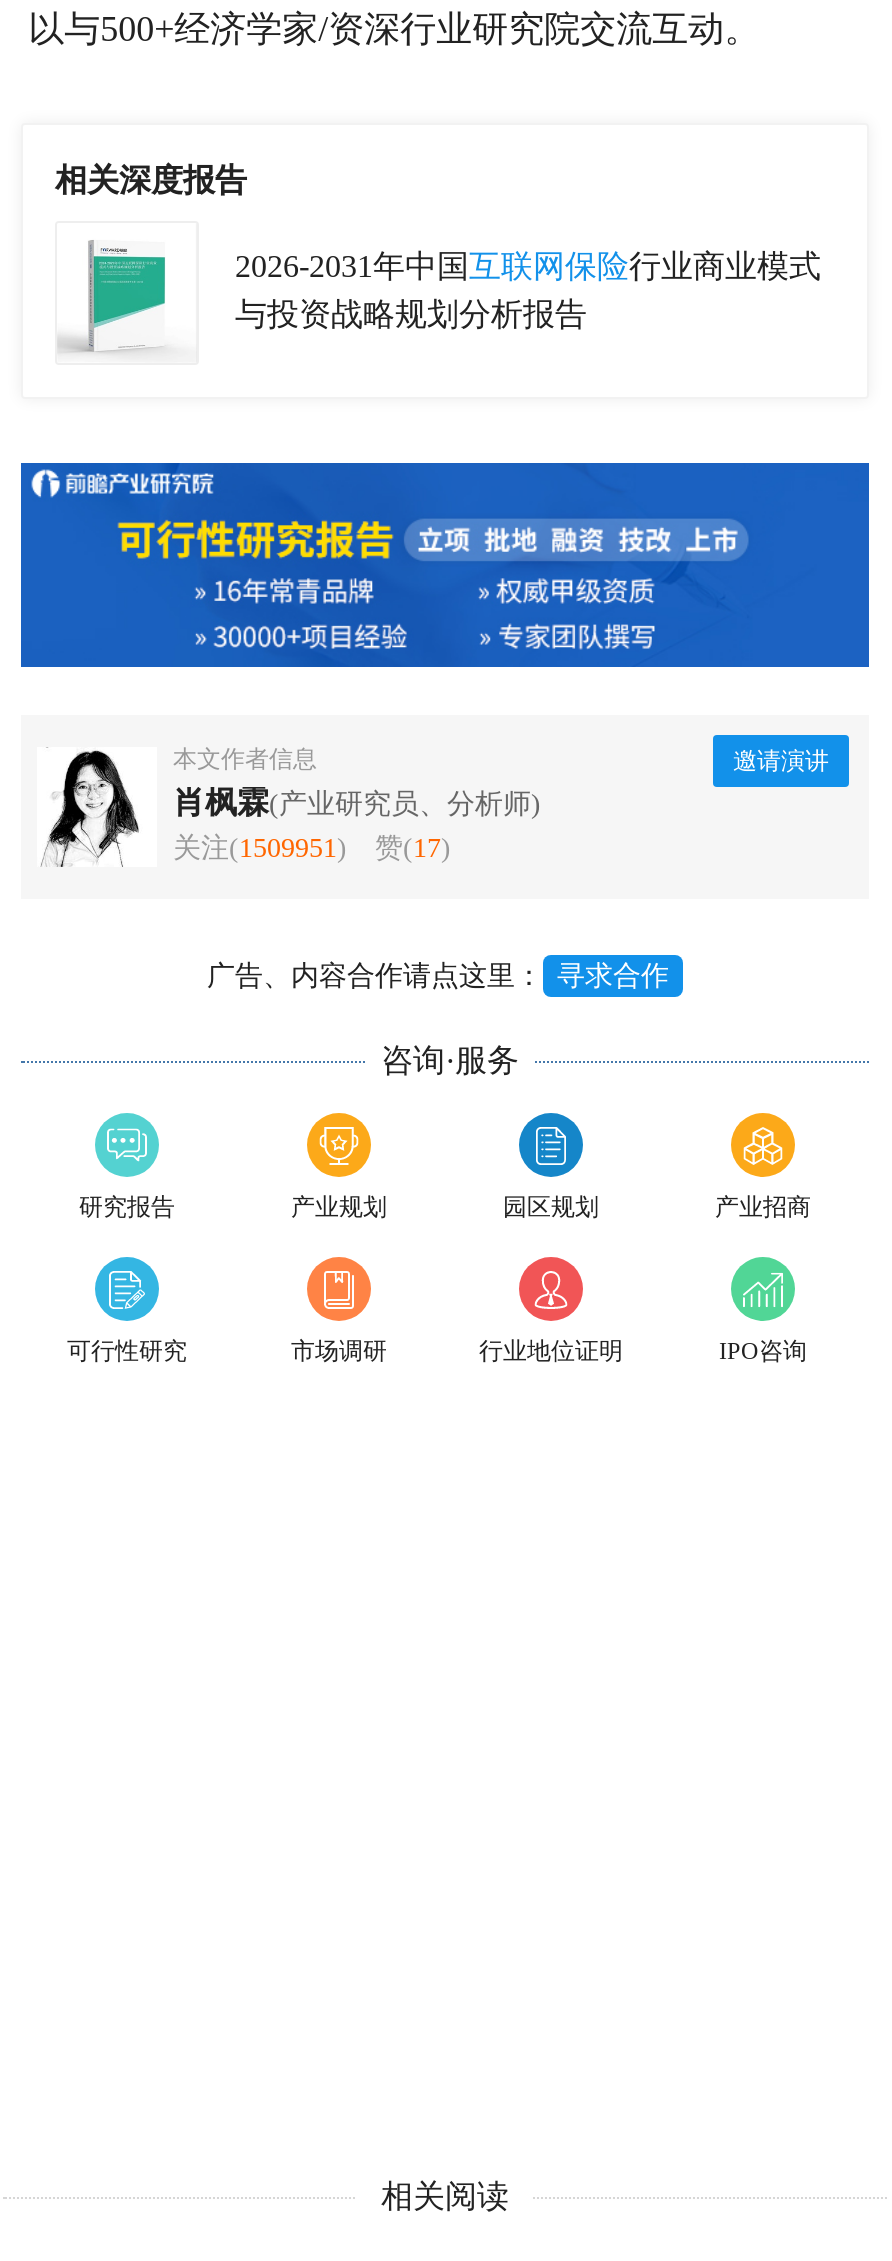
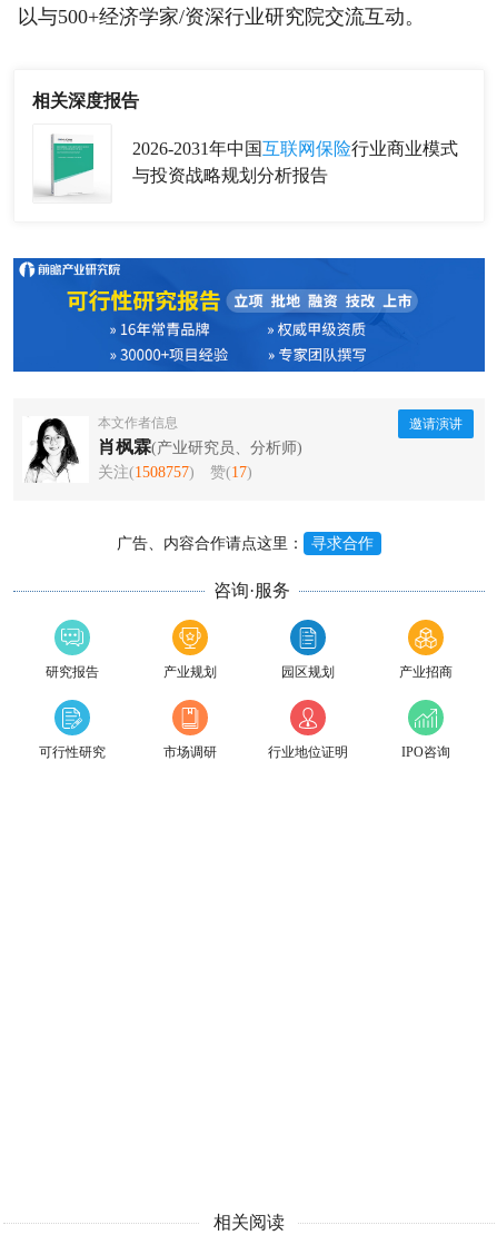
[173,832,451,862] 关注(1509951) 赞(17) -> [98,464,252,480] 关注(1508757) 赞(17)

